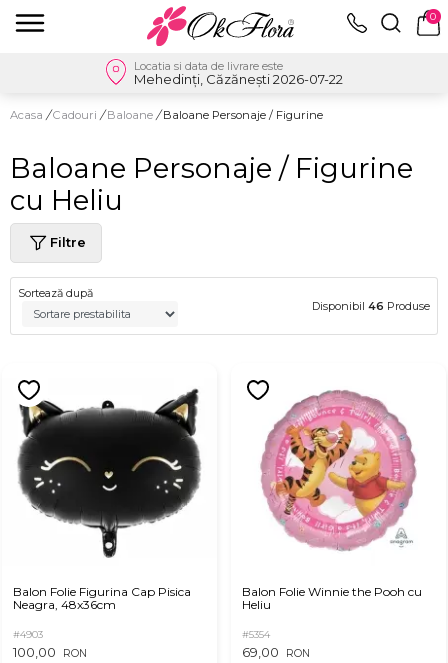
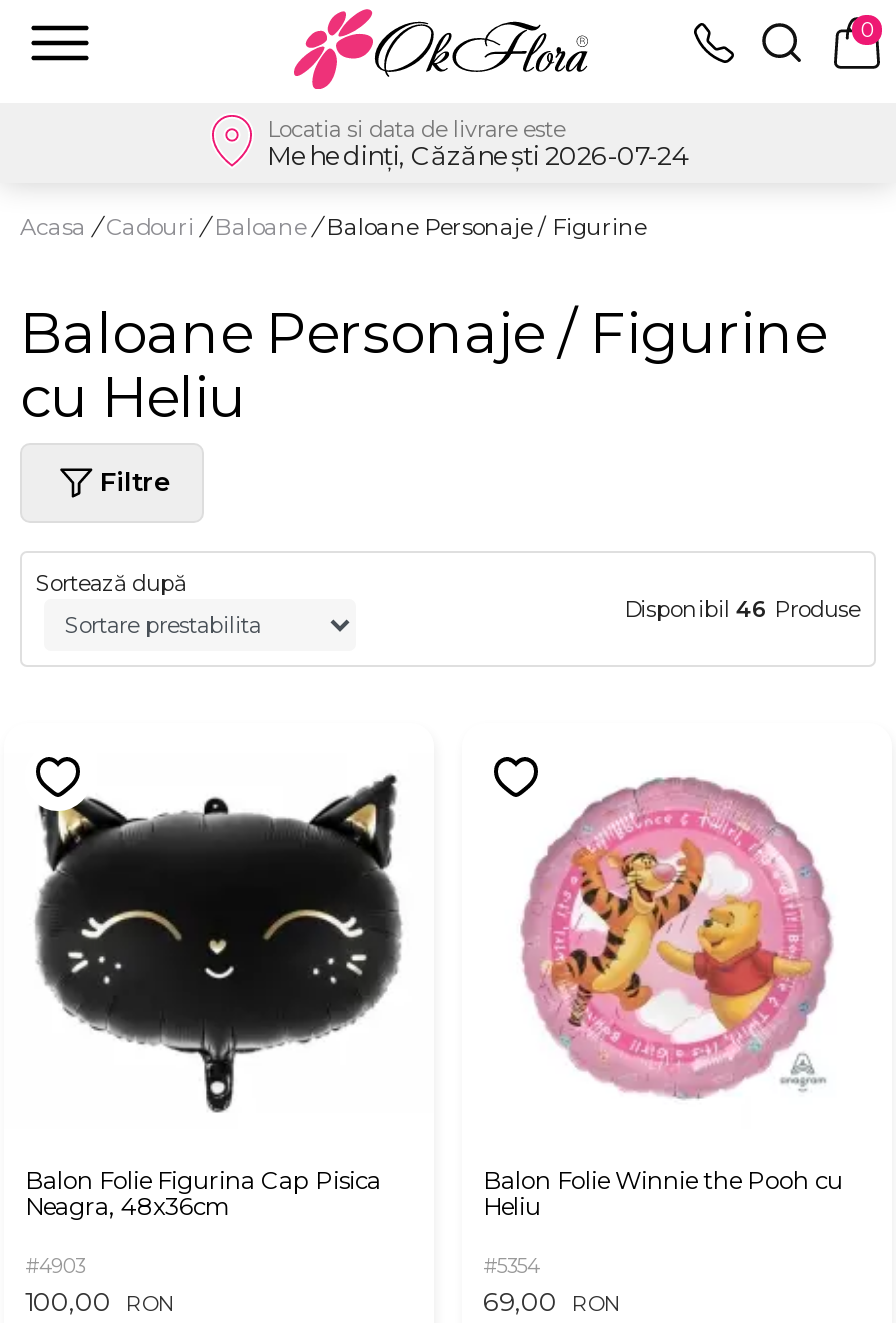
[134,71,343,87] Mehedinți, Căzănești 2026-07-22 -> [267,138,687,170] Mehedinți, Căzănești 2026-07-24

